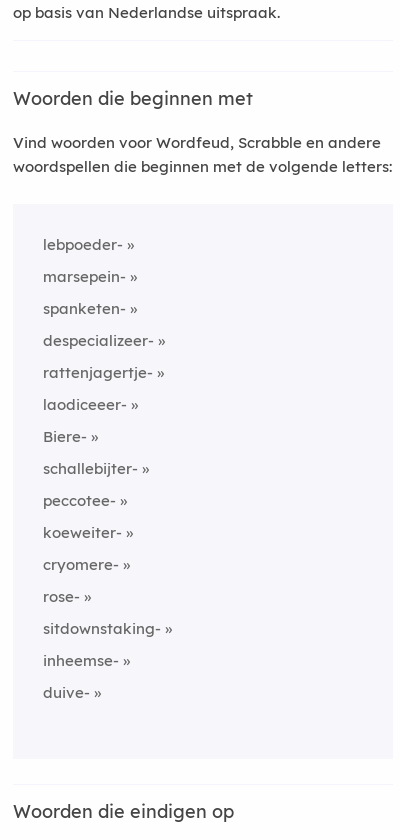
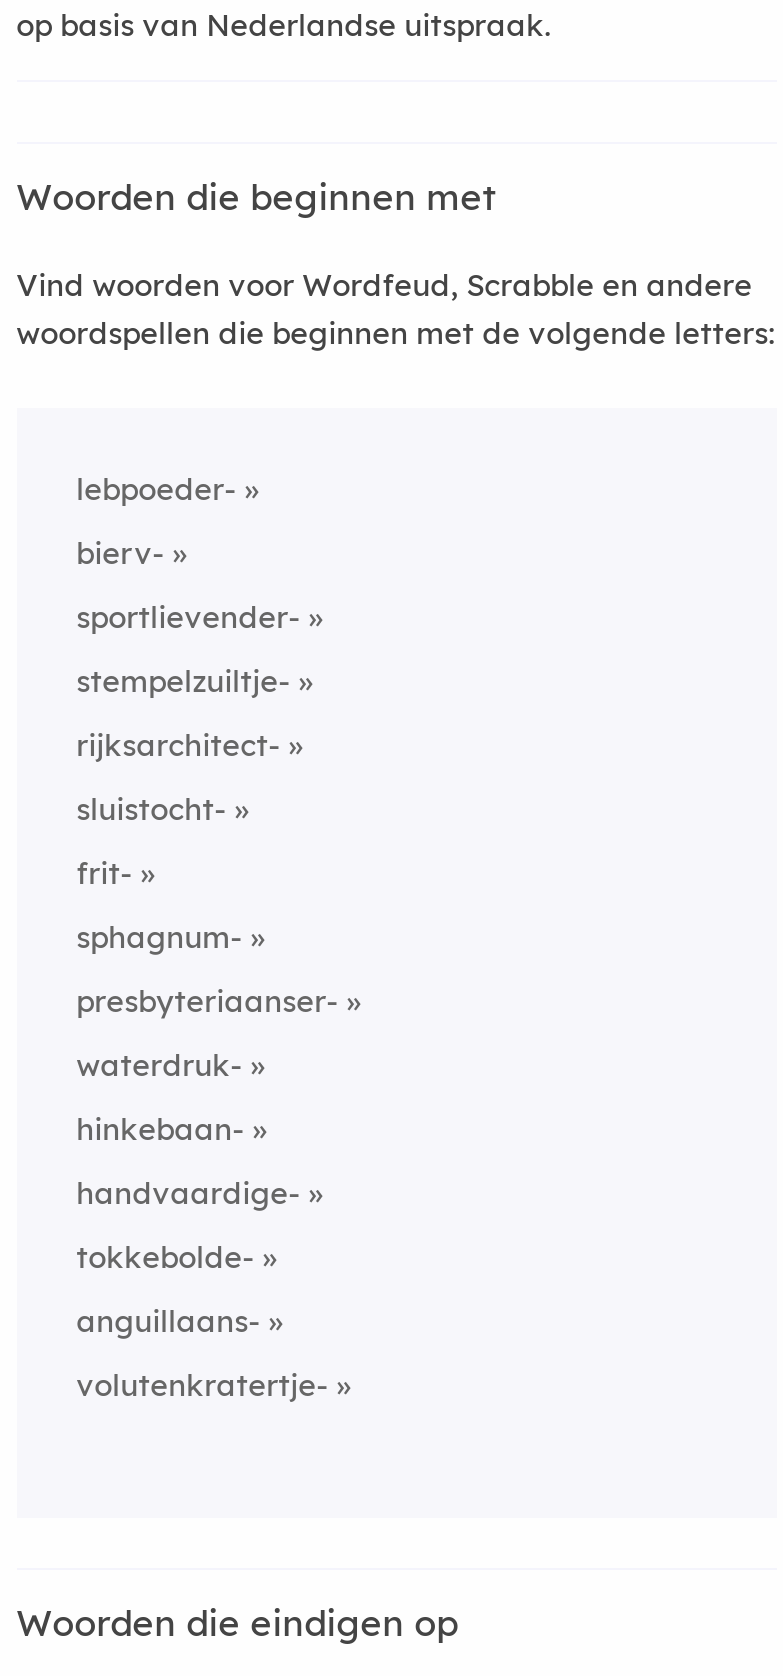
[43,267,126,286] marsepein- -> [76,534,164,572] bierv-
[43,299,126,318] spanketen- -> [76,598,300,636] sportlievender-
[43,331,154,350] despecializeer- -> [76,662,290,700] stempelzuiltje-
[43,363,153,382] rattenjagertje- -> [76,726,280,764] rijksarchitect-
[43,395,127,414] laodiceeer- -> [76,790,226,828] sluistocht-
[43,427,87,446] Biere- -> [76,854,132,892] frit-
[43,459,138,478] schallebijter- -> [76,918,242,956] sphagnum-
[43,491,116,510] peccotee- -> [76,982,338,1020] presbyteriaanser-
[43,523,122,542] koeweiter- -> [76,1046,242,1084] waterdruk-
[43,555,119,574] cryomere- -> [76,1110,244,1148] hinkebaan-
[43,587,80,606] rose- -> [76,1174,300,1212] handvaardige-
[43,619,161,638] sitdownstaking- -> [76,1238,254,1276] tokkebolde-
[43,651,119,670] inheemse- -> [76,1302,260,1340] anguillaans-
[43,683,90,702] duive- -> [76,1366,328,1404] volutenkratertje-

